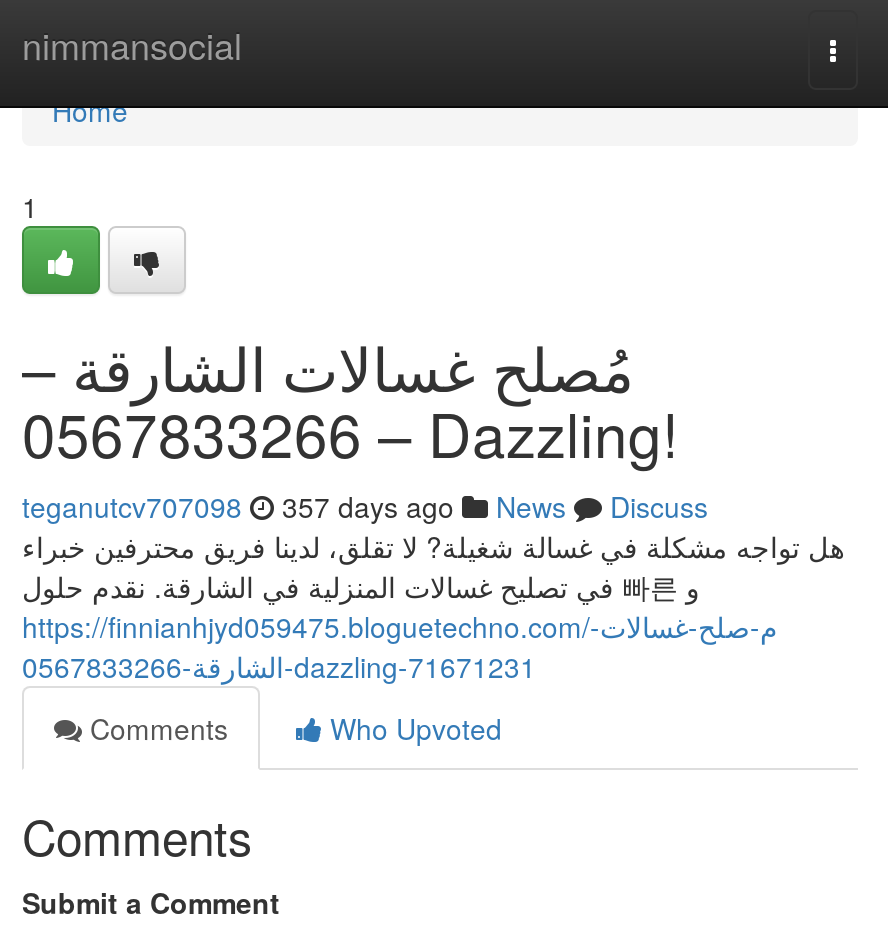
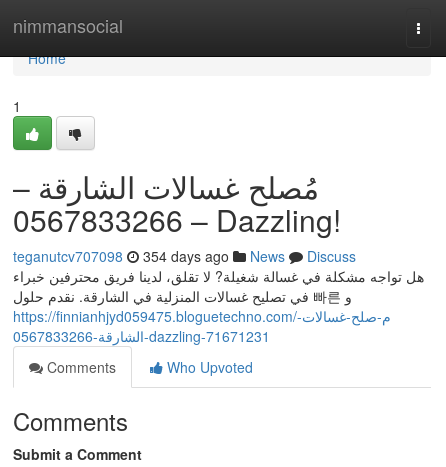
[22,486,708,526] teganutcv707098 357 days ago News Discuss -> [13,246,356,266] teganutcv707098 354 days ago News Discuss

